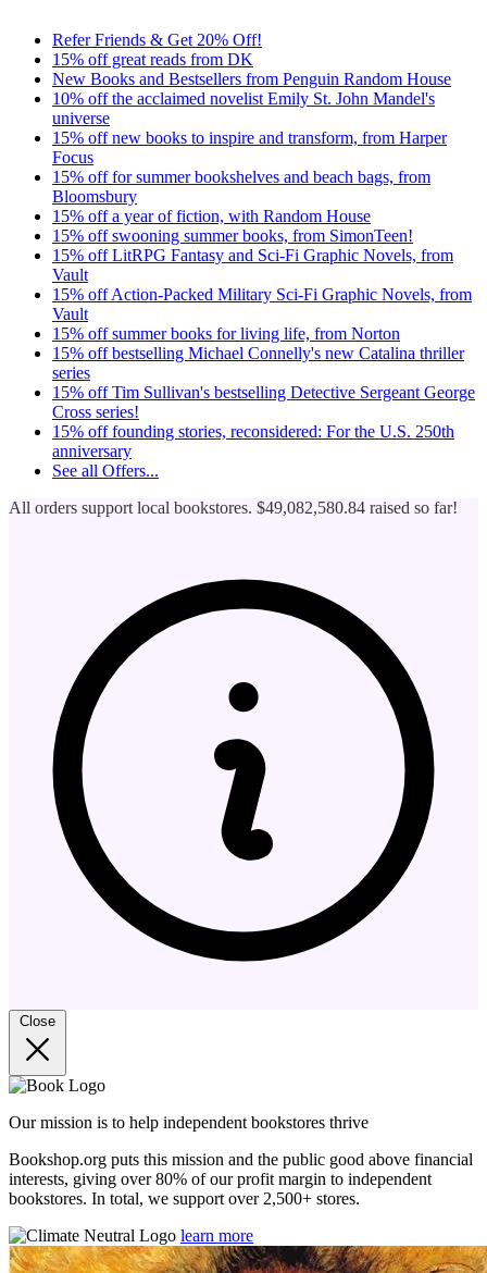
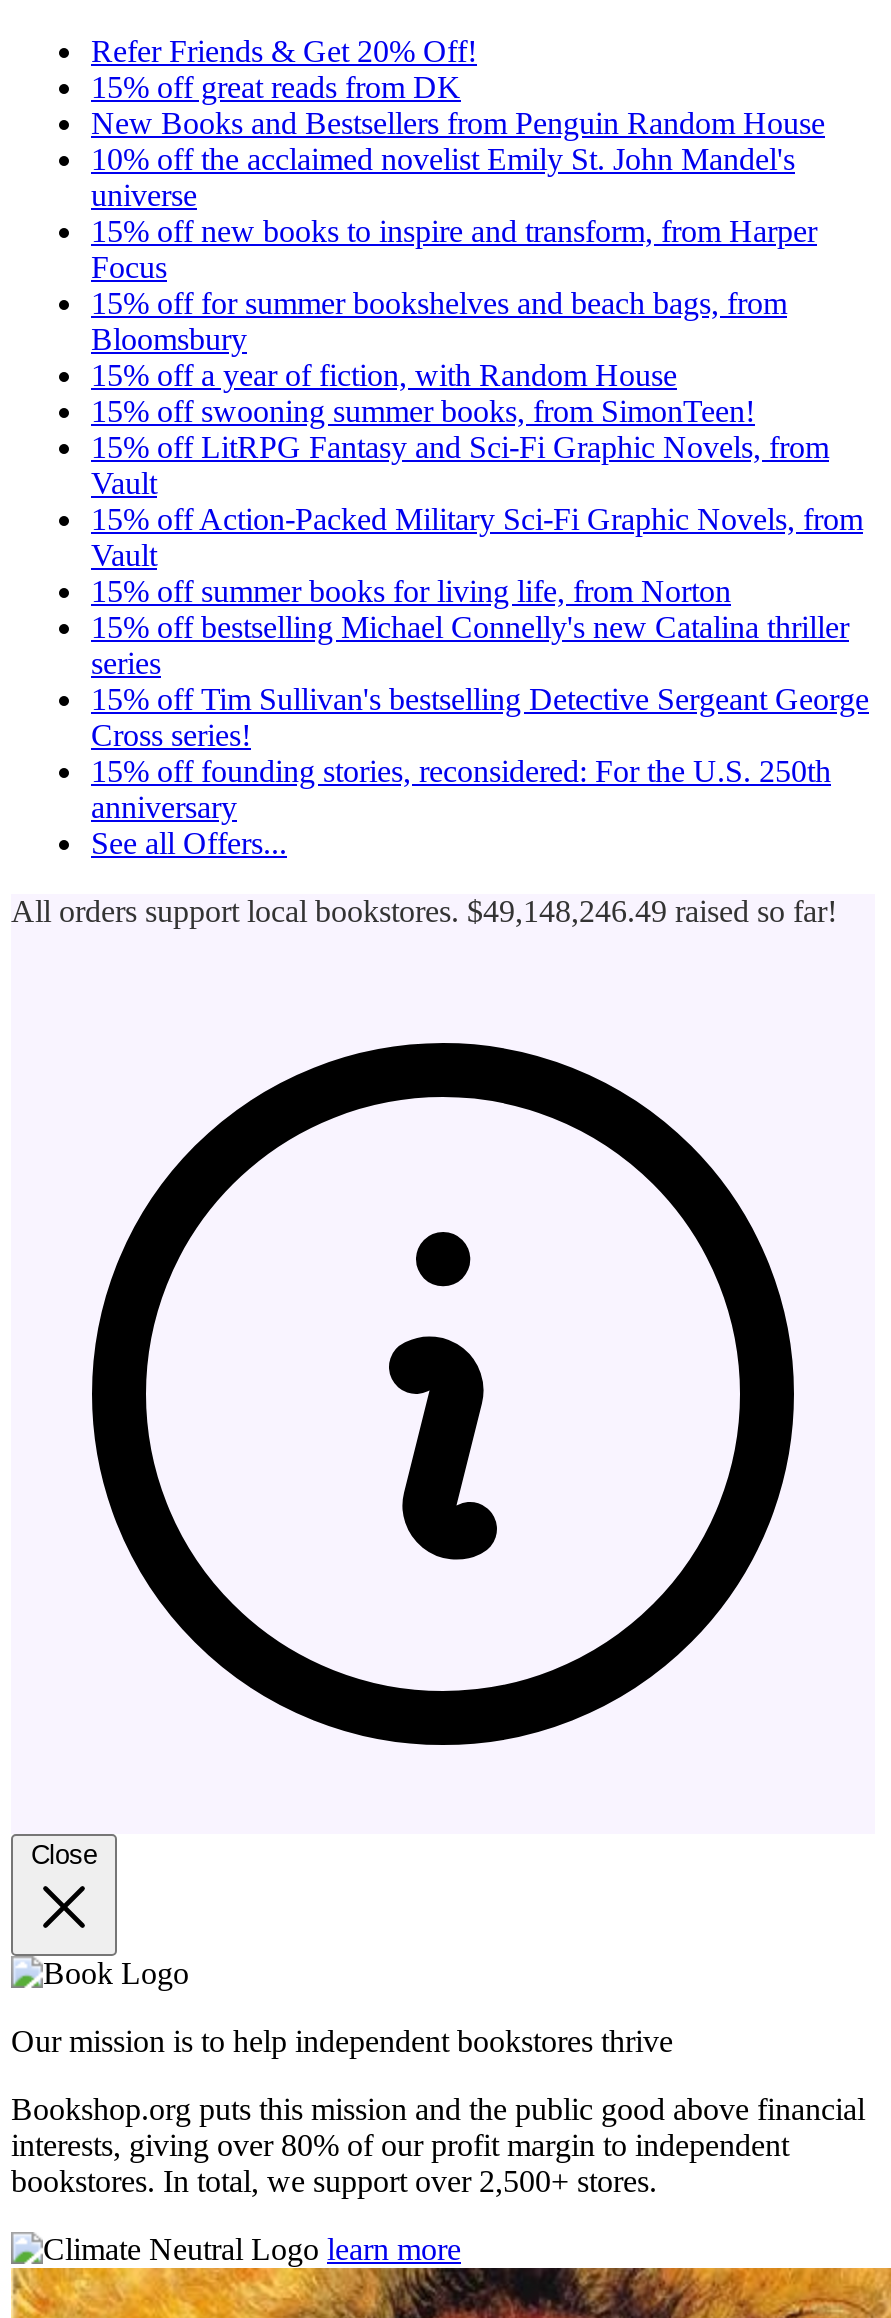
[9,498,458,517] All orders support local bookstores. $49,082,580.84 raised so far! -> [11,894,837,928] All orders support local bookstores. $49,148,246.49 raised so far!

